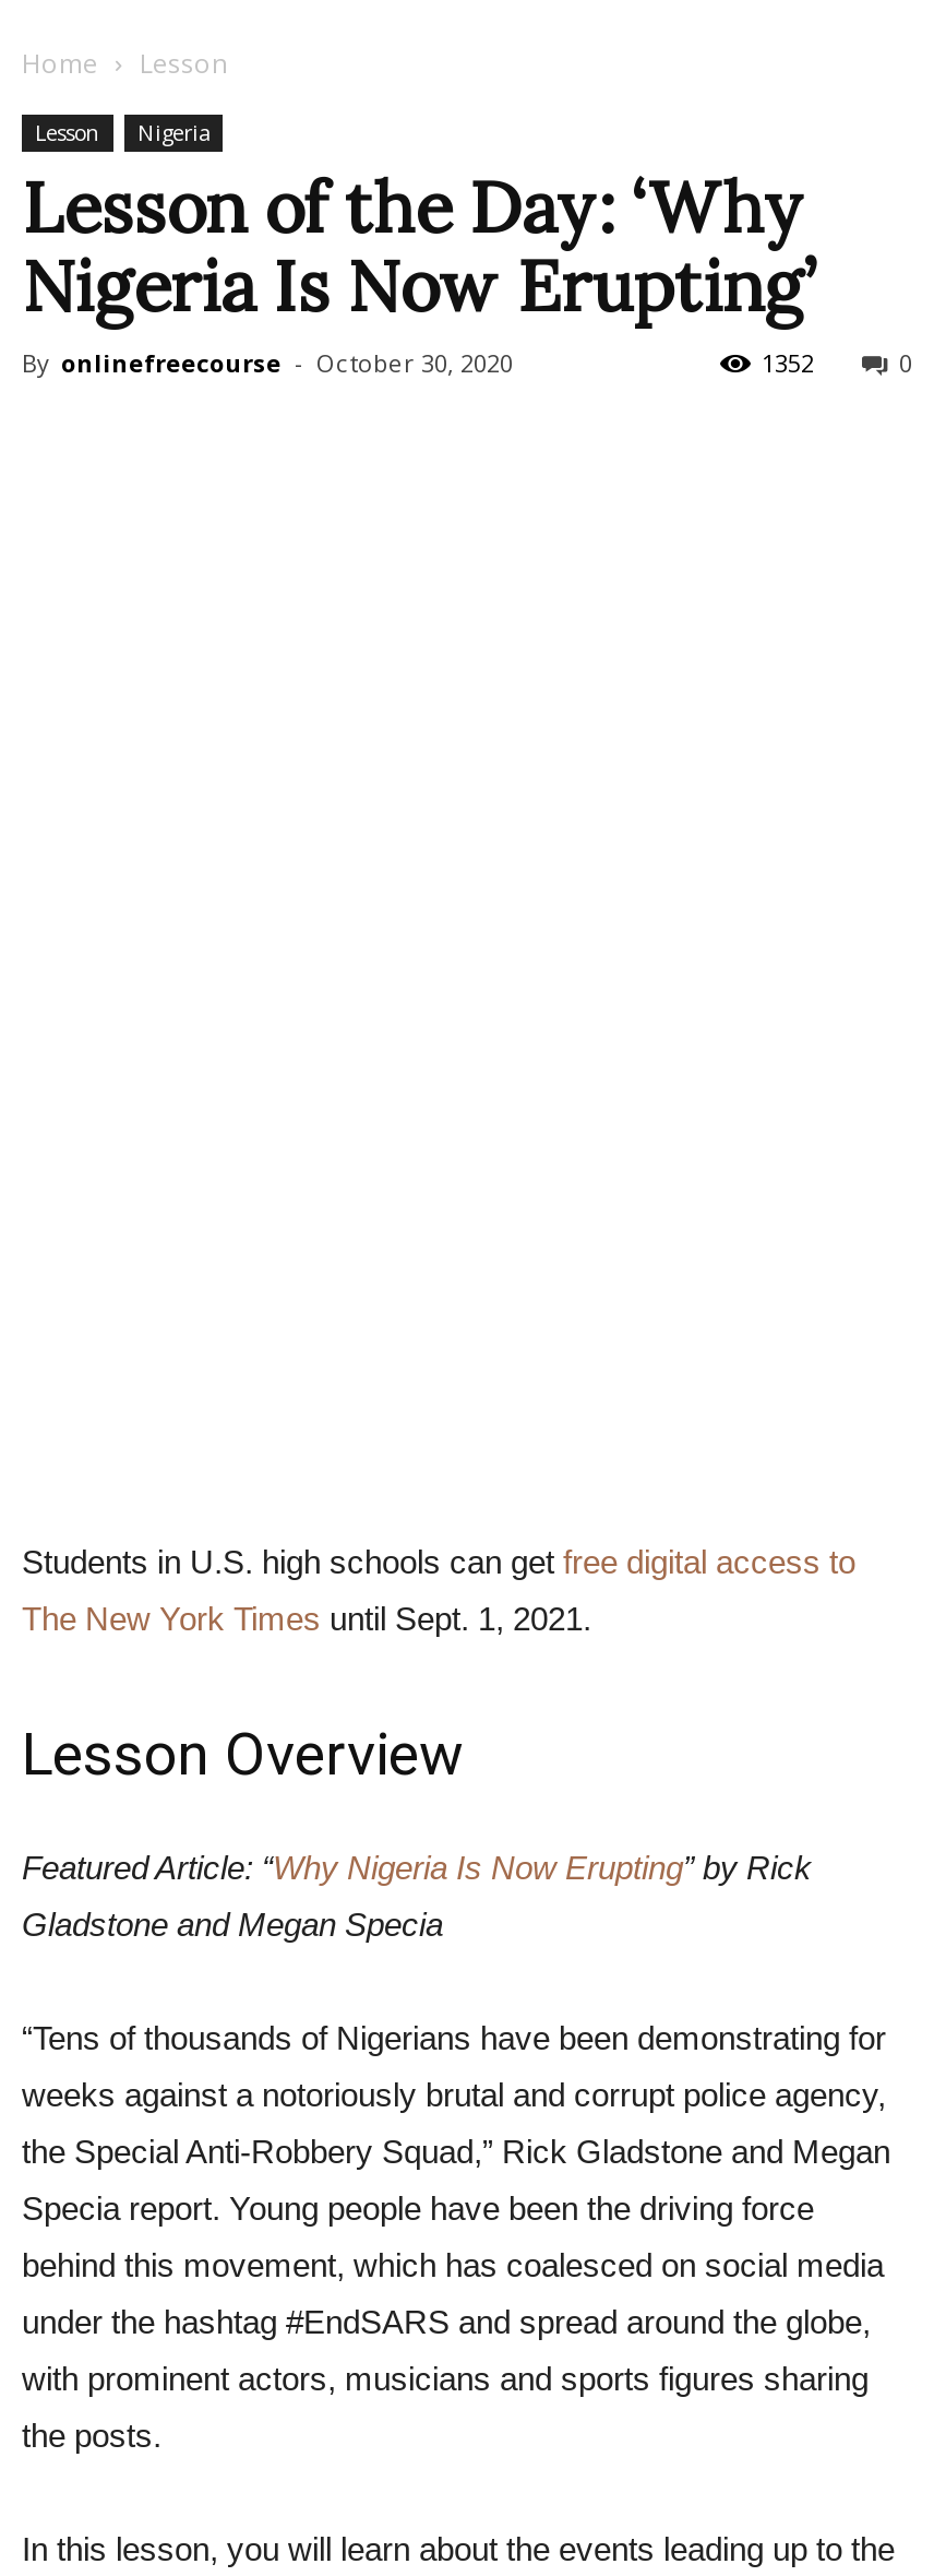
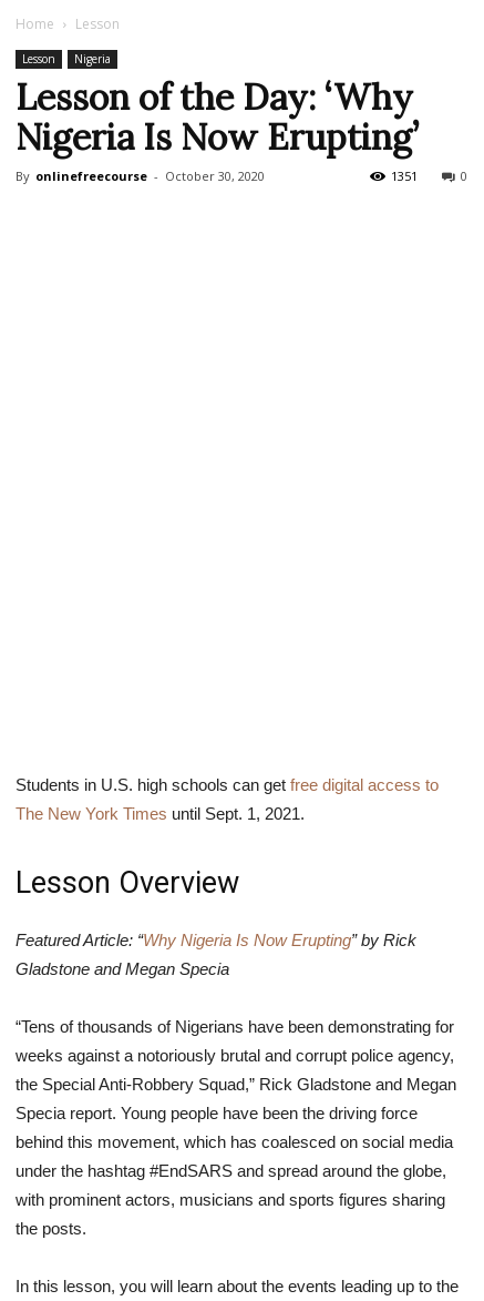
[762,346,814,379] 1352 -> [391,167,418,184] 1351

